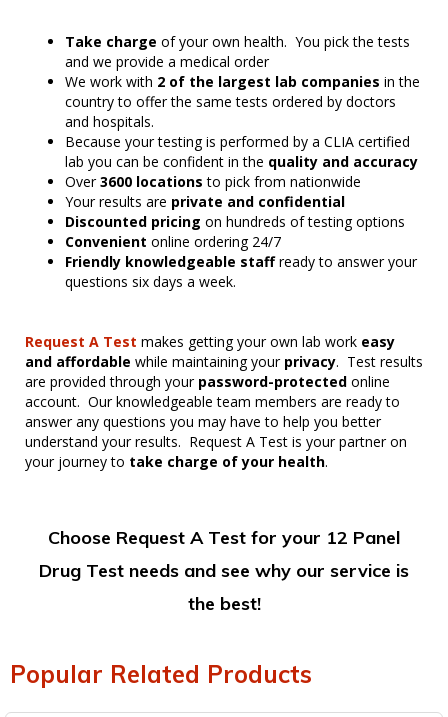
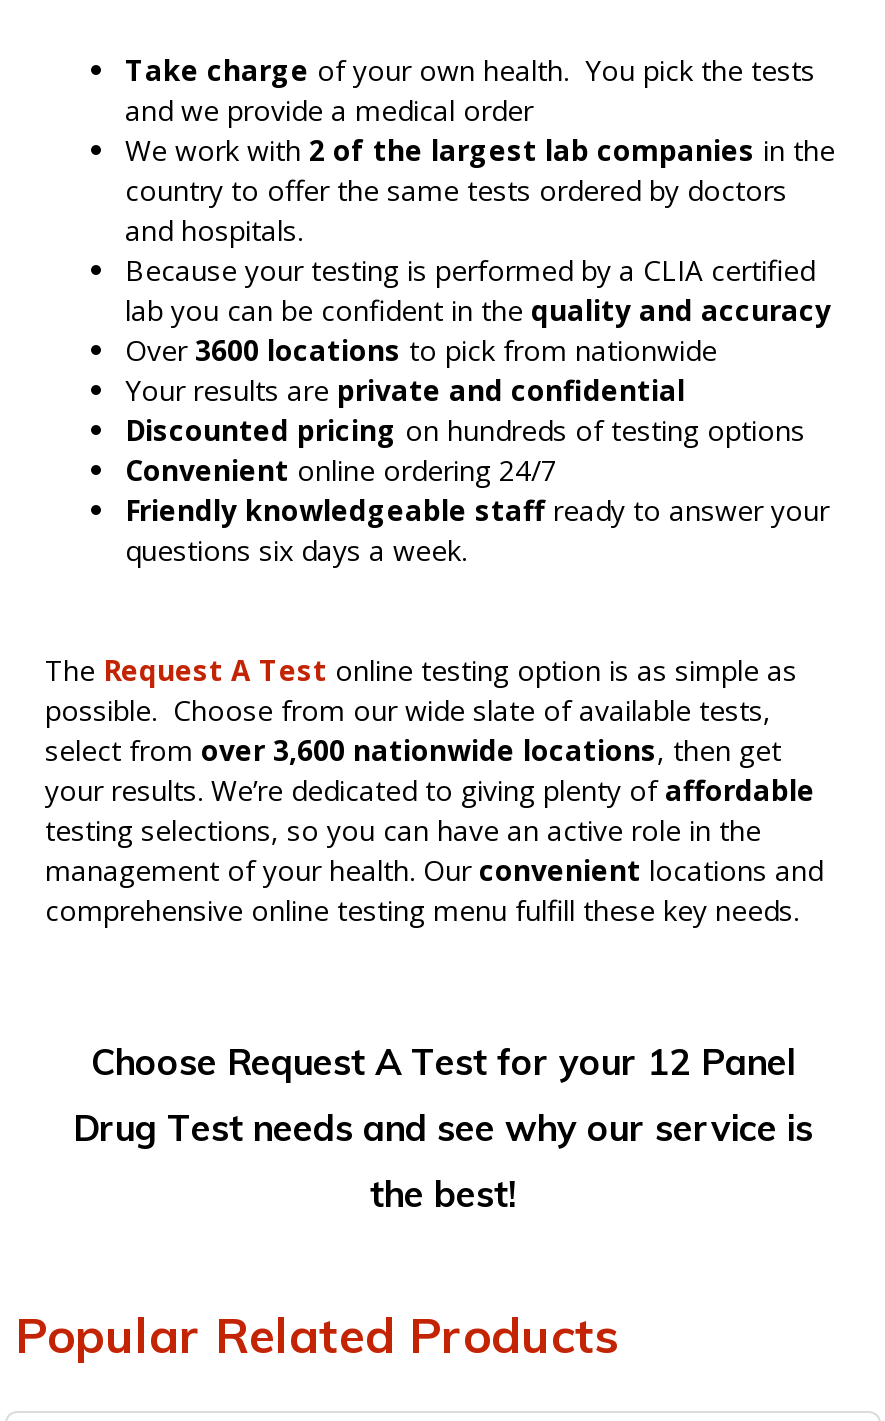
[25,332,423,471] Request A Test makes getting your own lab work easy | and affordable while maintaining your privacy. Test results | are provided through your password-protected online | account. Our knowledgeable team members are ready to | answer any questions you may have to help you better | understand your results. Request A Test is your partner on | your journey to take charge of your health. -> [45,651,823,929] The Request A Test online testing option is as simple as | possible. Choose from our wide slate of available tests, | select from over 3,600 nationwide locations, then get | your results. We’re dedicated to giving plenty of affordable | testing selections, so you can have an active role in the | management of your health. Our convenient locations and | comprehensive online testing menu fulfill these key needs.

